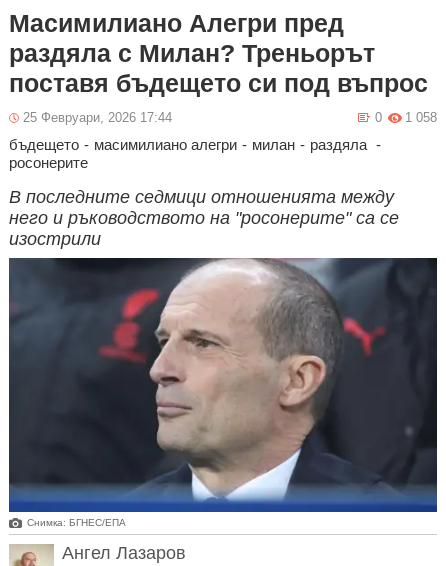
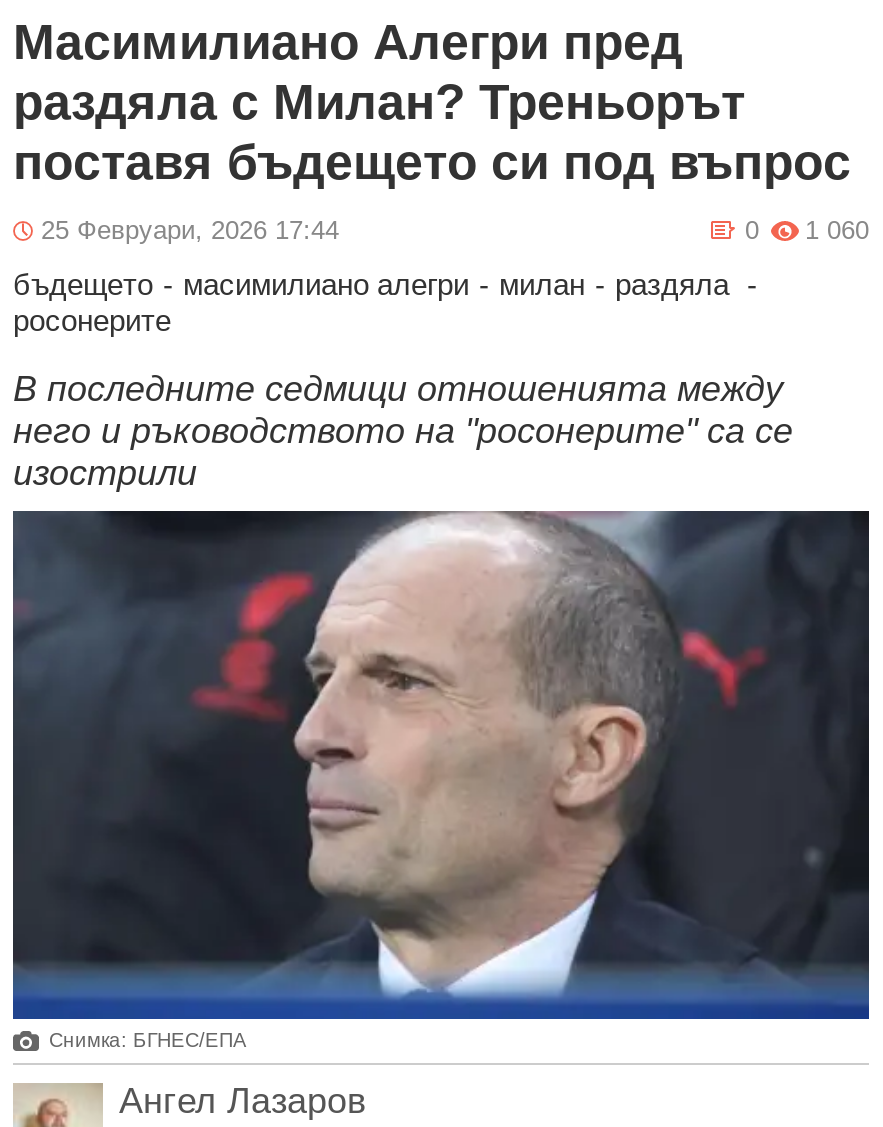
[375,110,437,125] 0 1 058 -> [745,215,869,245] 0 1 060

